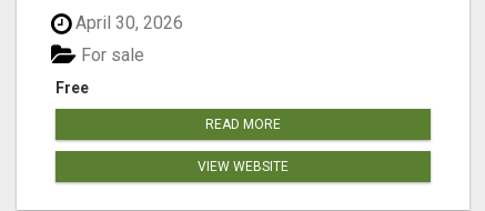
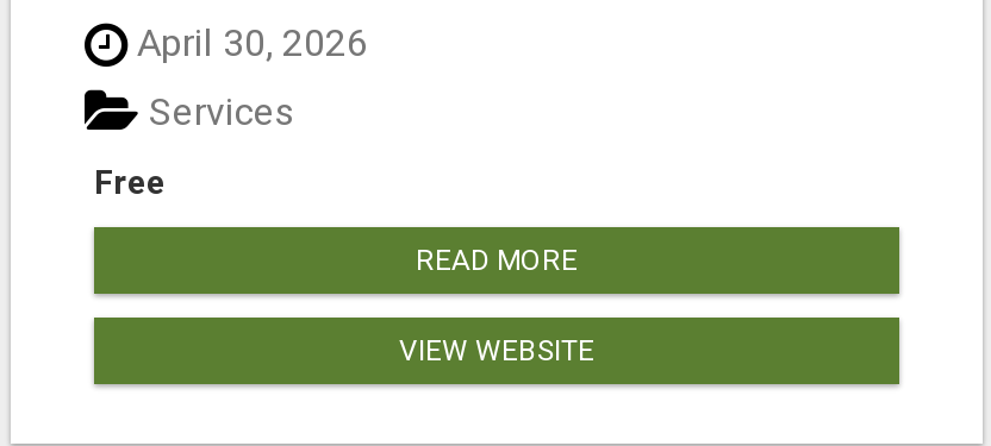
[77,44,144,65] For sale -> [139,89,297,134] Services

